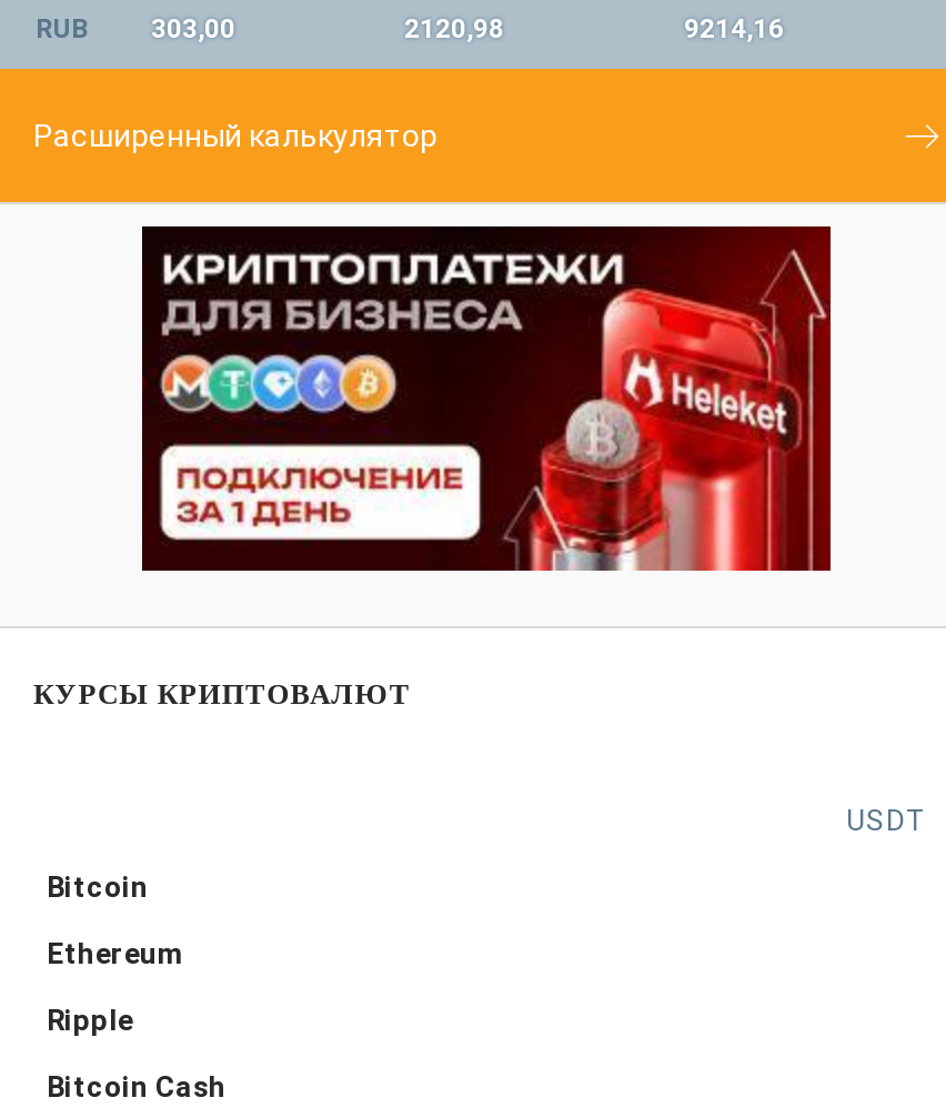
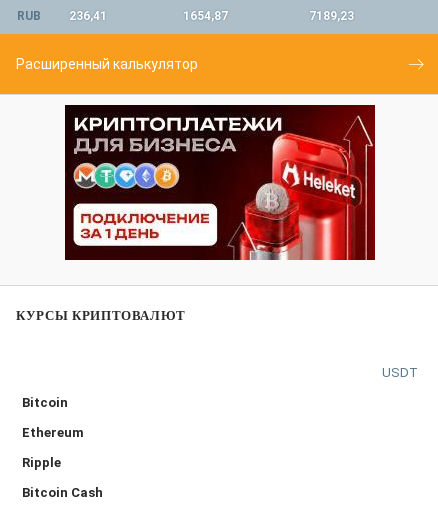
[36,13,235,44] RUB 303,00 -> [17,9,107,23] RUB 236,41
[404,13,504,44] 2120,98 -> [183,9,228,23] 1654,87
[684,13,784,44] 9214,16 -> [309,9,354,23] 7189,23

